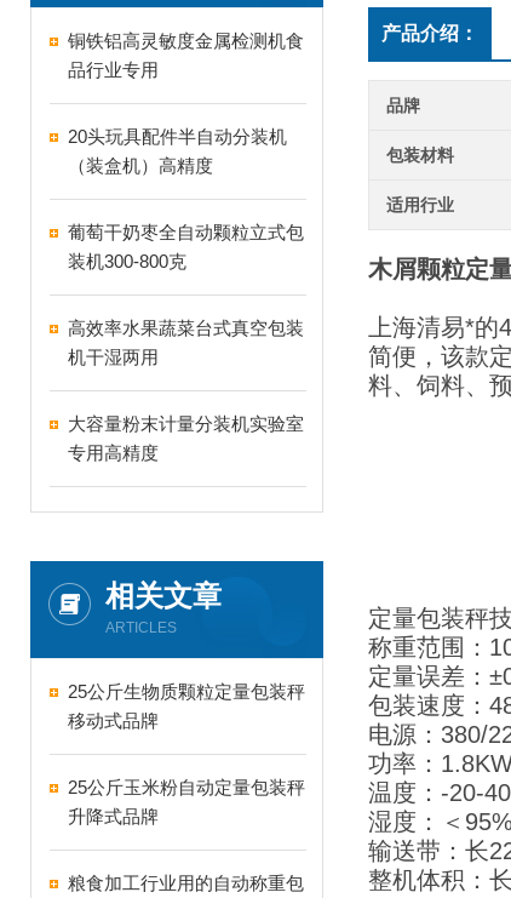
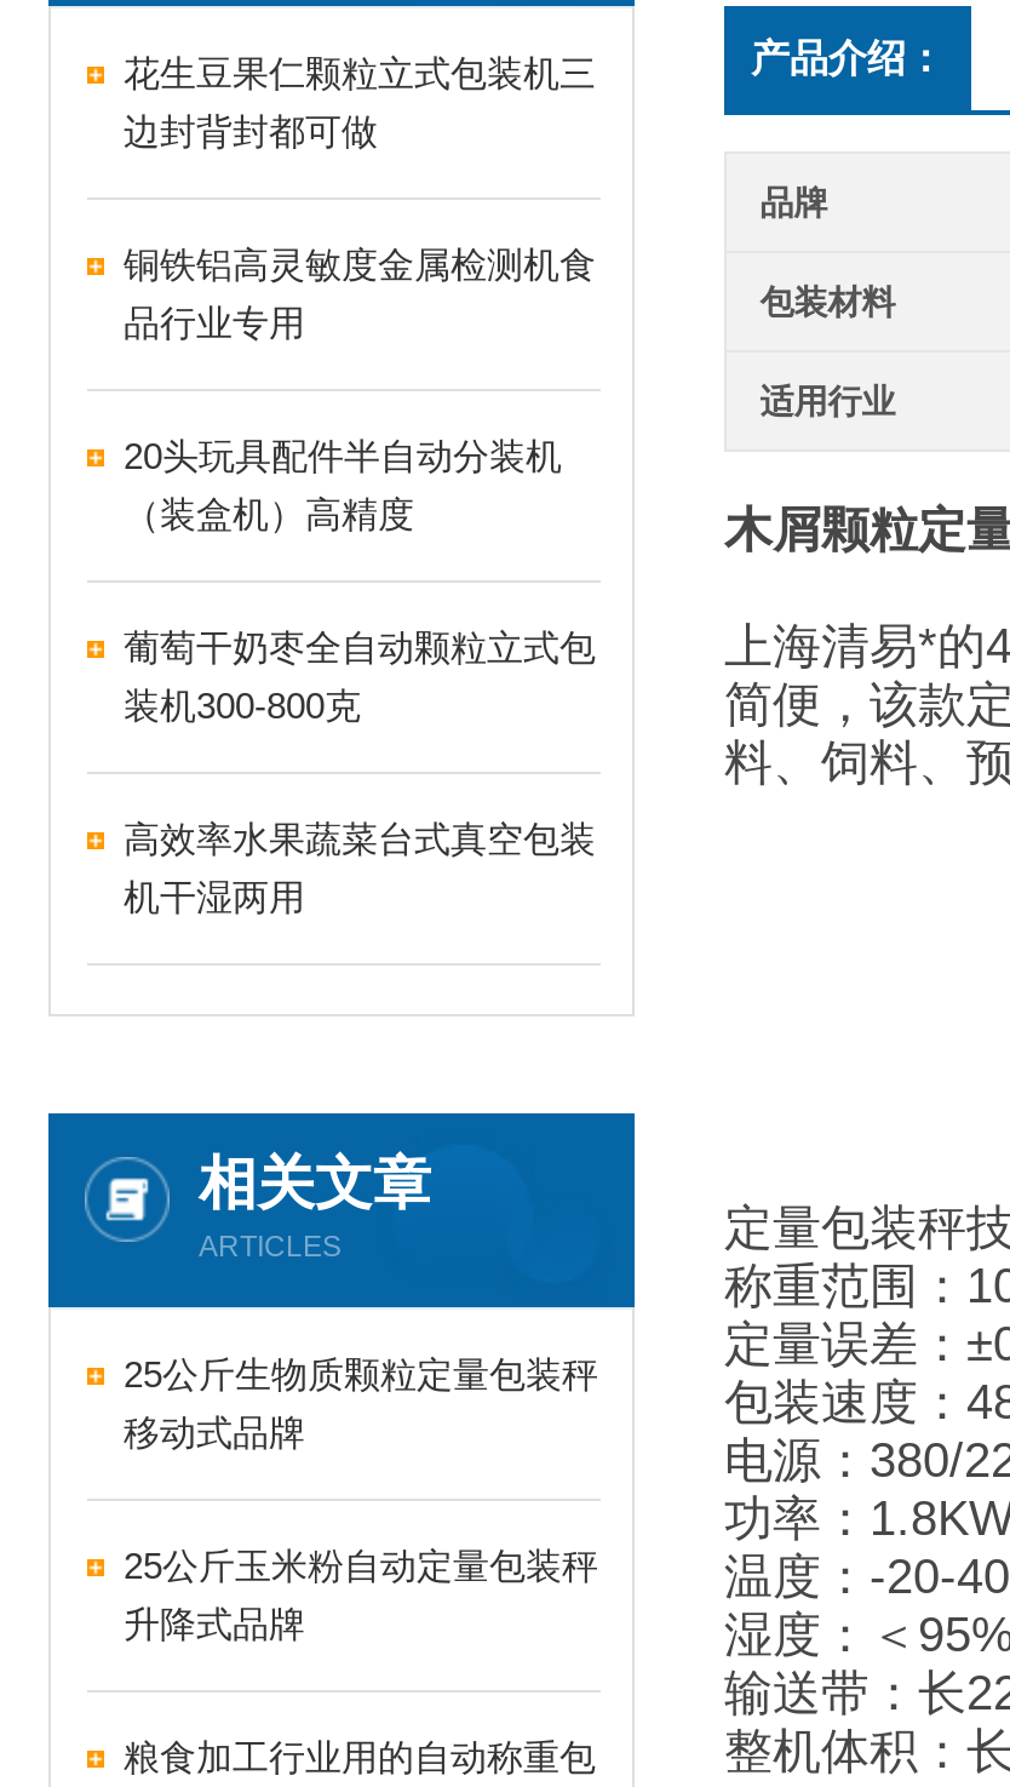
moved [68,30,304,367] -> [124,244,596,917]: 铜铁铝高灵敏度金属检测机食 | 品行业专用 | 20头玩具配件半自动分装机 | （装盒机）高精度 | 葡萄干奶枣全自动颗粒立式包 | 装机300-800克 | 高效率水果蔬菜台式真空包装 | 机干湿两用
none -> [124,52,596,151] 花生豆果仁颗粒立式包装机三 | 边封背封都可做
[68,413,304,463] 大容量粉末计量分装机实验室 | 专用高精度 -> none

